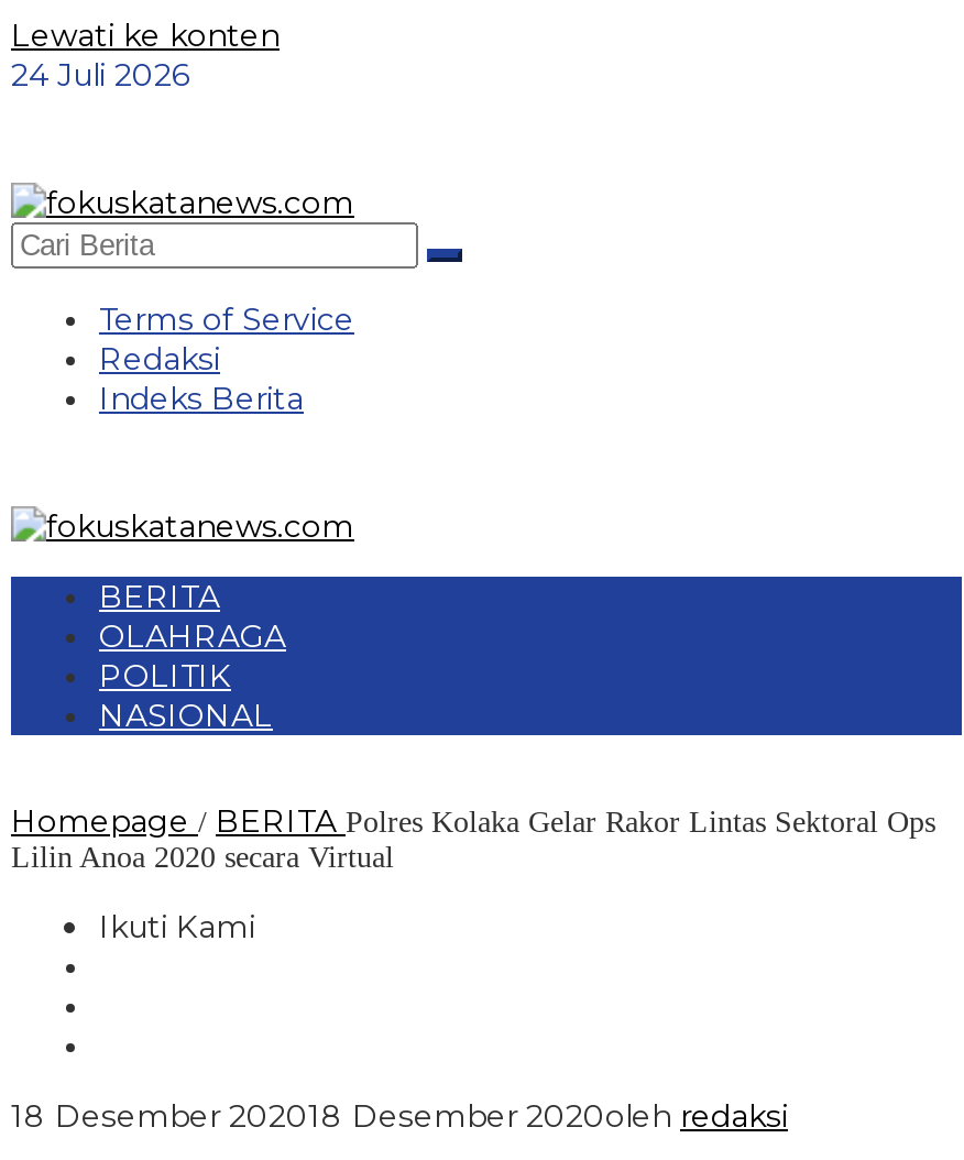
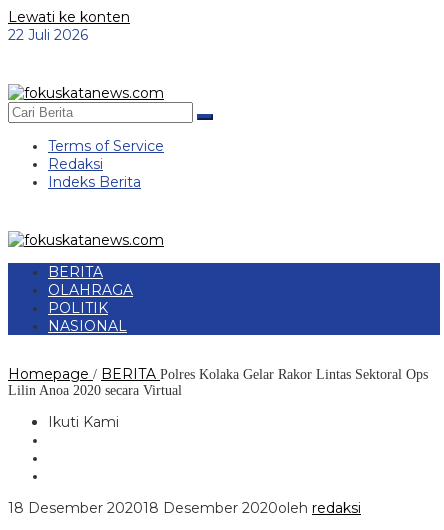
[11,55,189,95] 24 Juli 2026 -> [8,26,88,44] 22 Juli 2026

